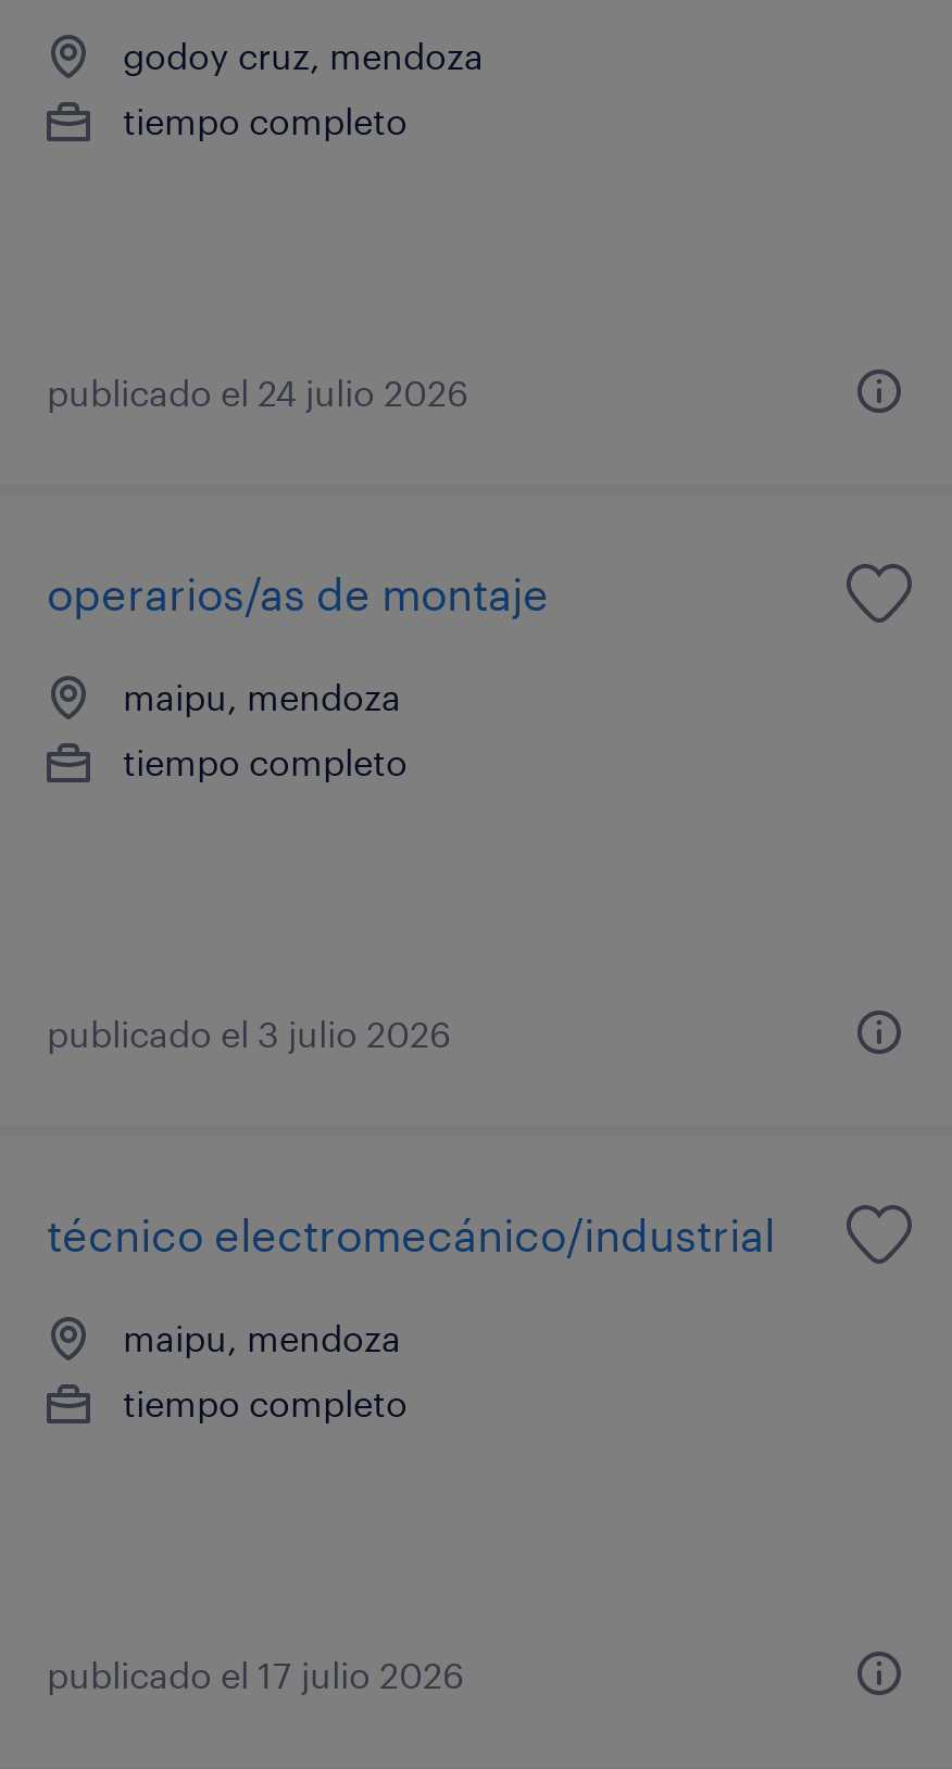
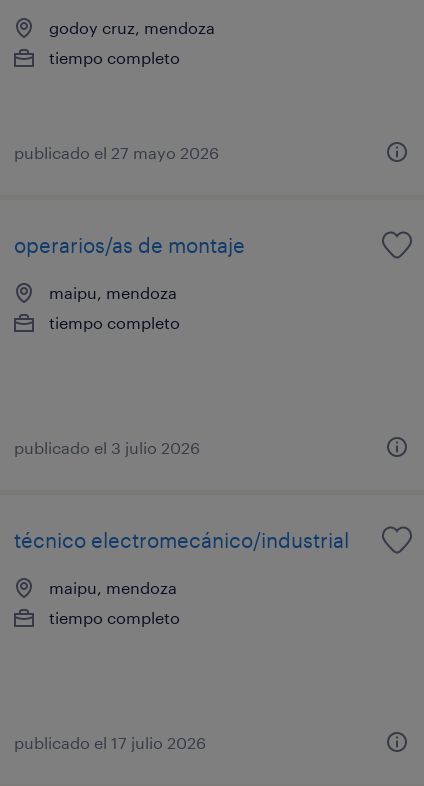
[47,372,468,413] publicado el 24 julio 2026 -> [14,143,219,162] publicado el 27 mayo 2026

